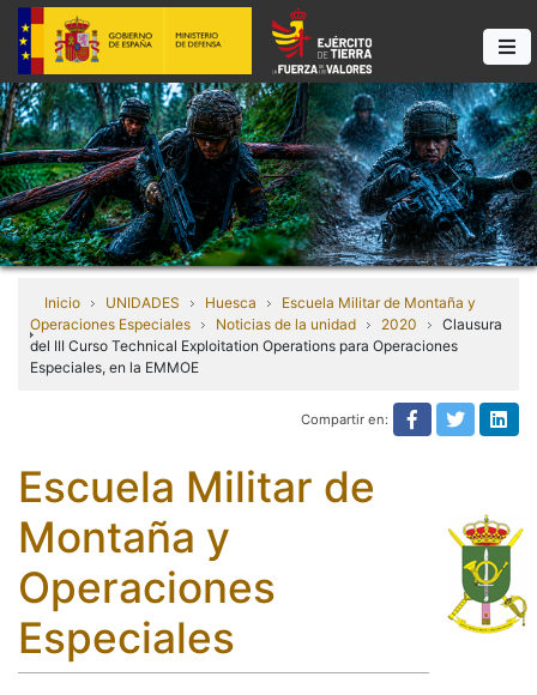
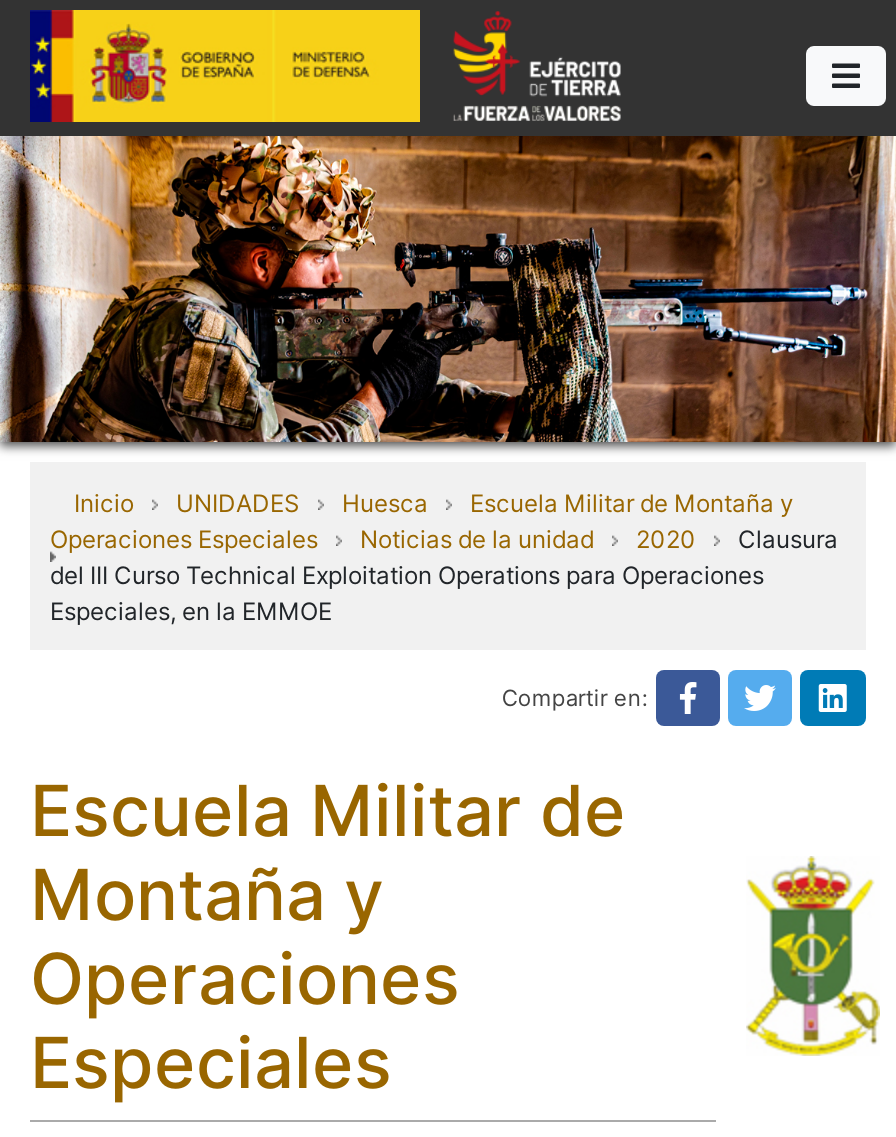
[4,81,533,267] [image] -> [6,134,890,444] [image]

